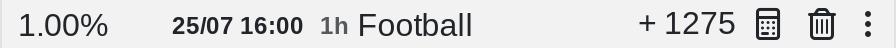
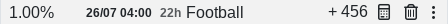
[172,6,736,41] 25/07 16:00 1h Football | + 1275 -> [86,3,368,21] 26/07 04:00 22h Football | + 456

